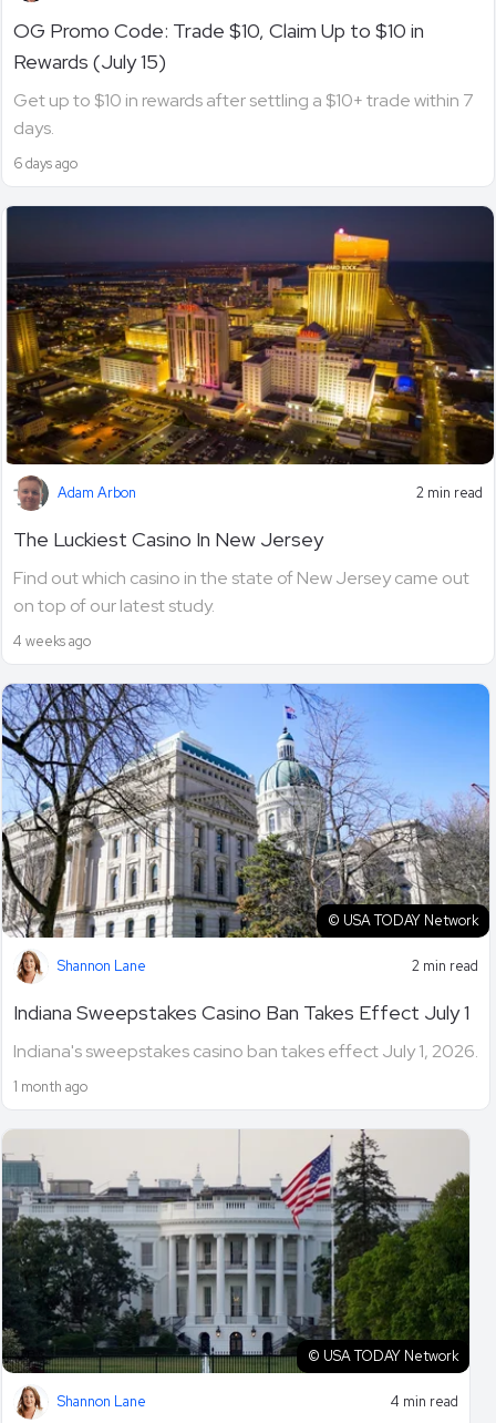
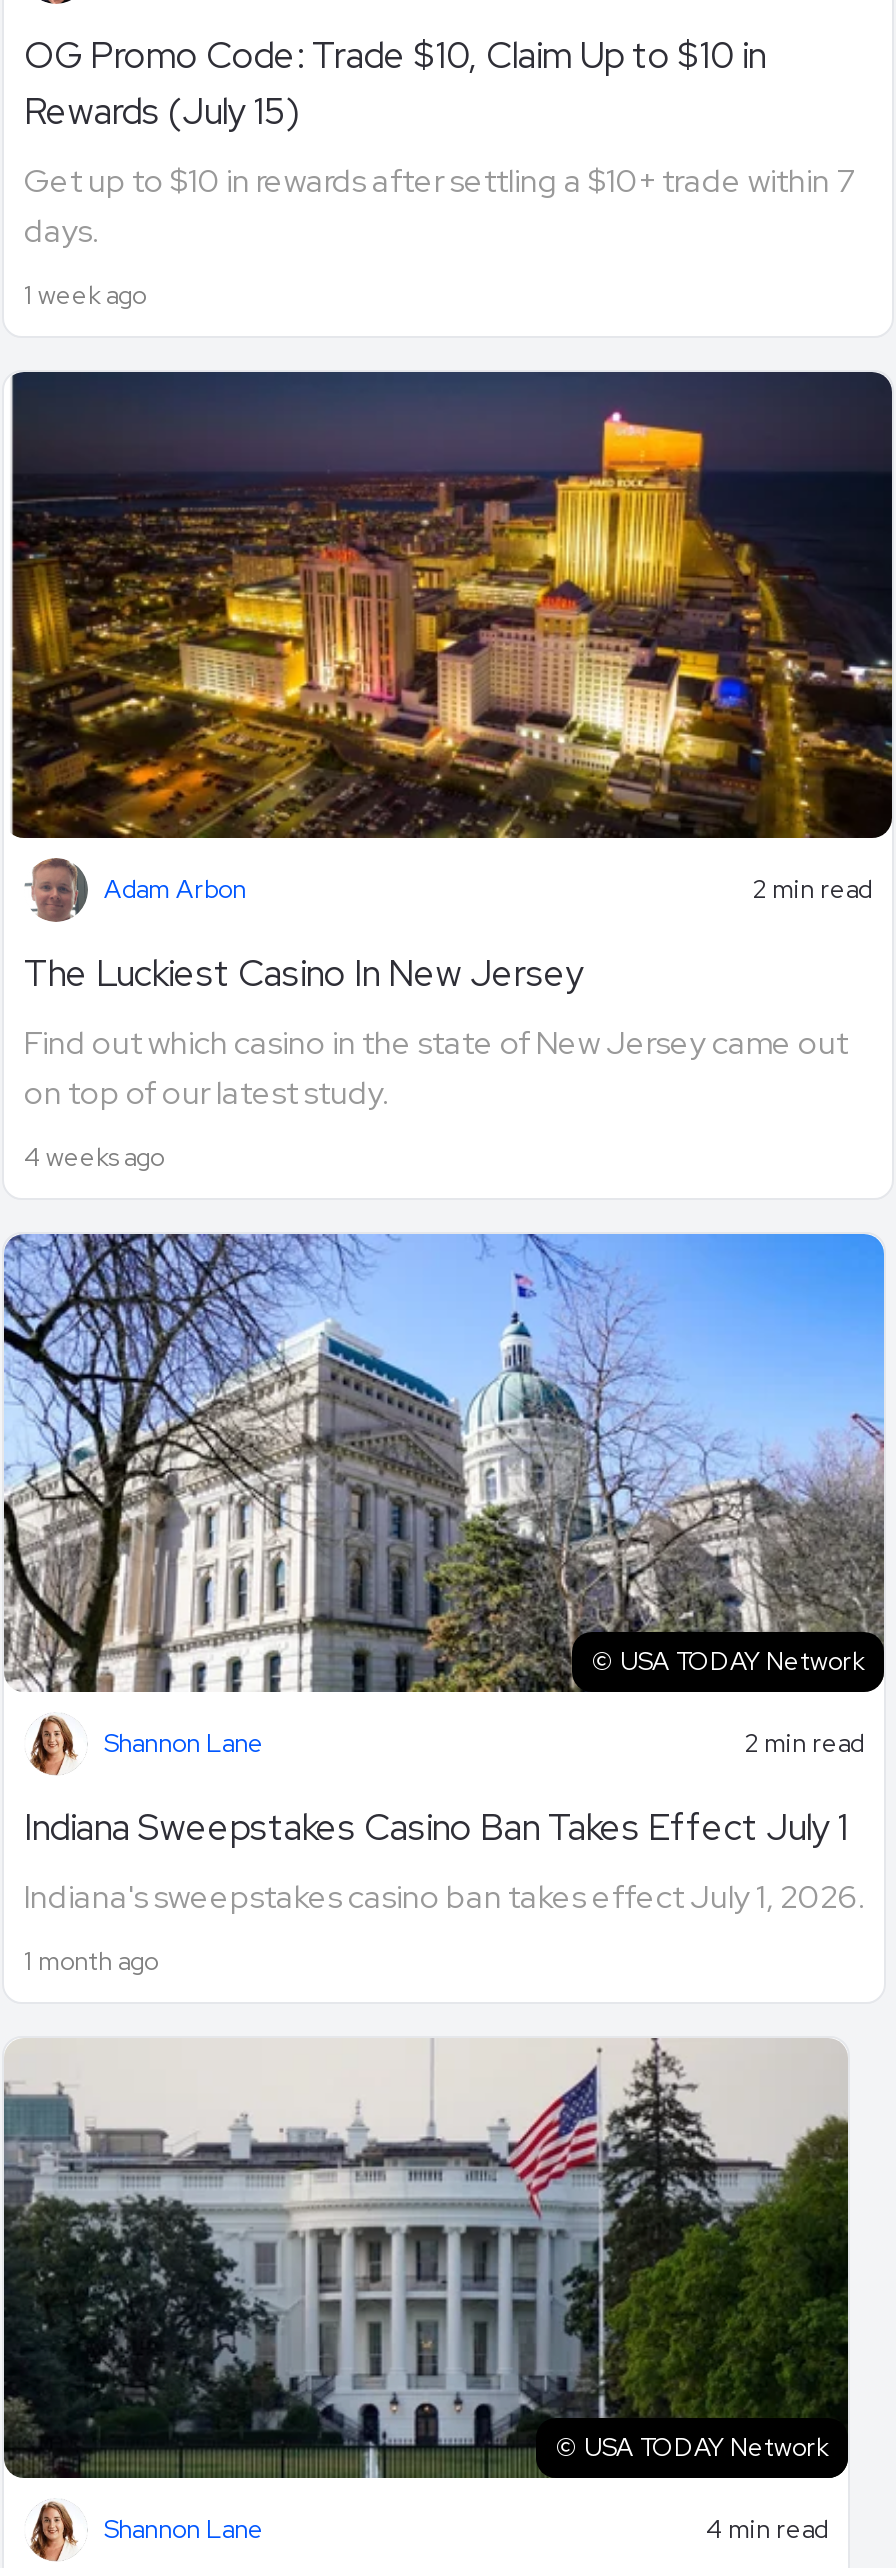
[13,154,77,173] 6 days ago -> [24,278,146,312] 1 week ago

